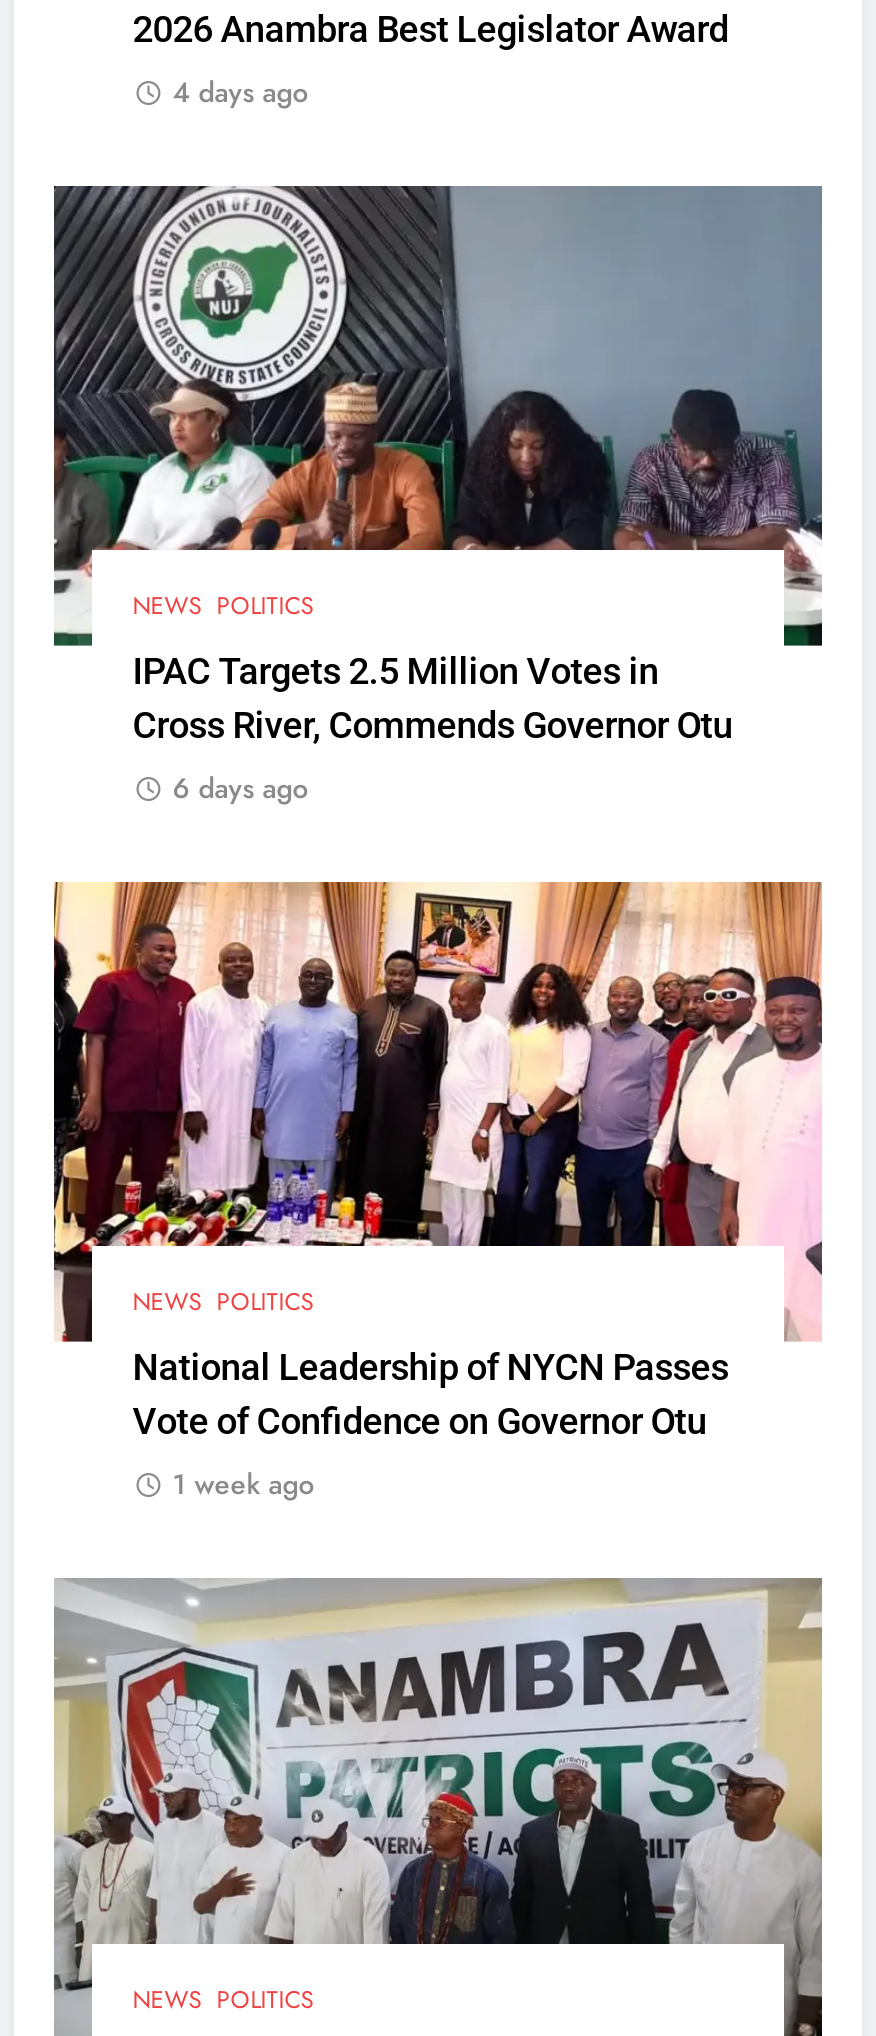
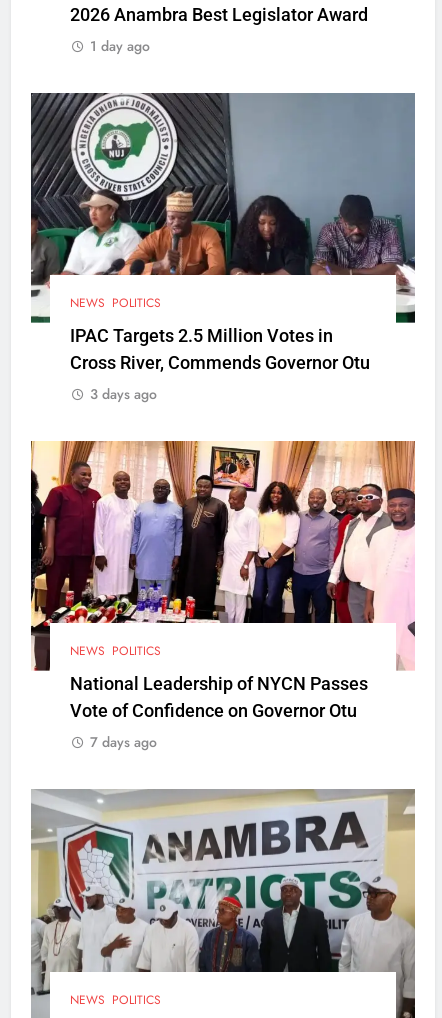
[172,71,308,111] 4 days ago -> [90,35,150,55] 1 day ago
[172,768,308,808] 6 days ago -> [90,384,157,404] 3 days ago
[172,1465,314,1505] 1 week ago -> [90,732,157,752] 7 days ago

